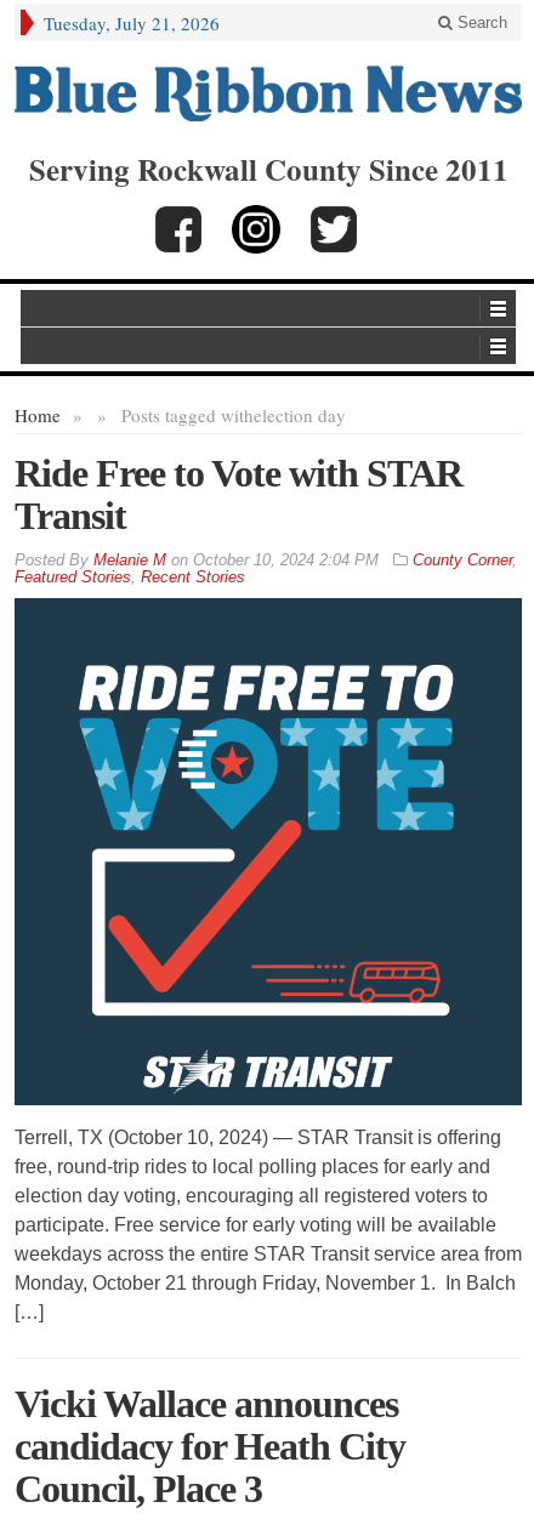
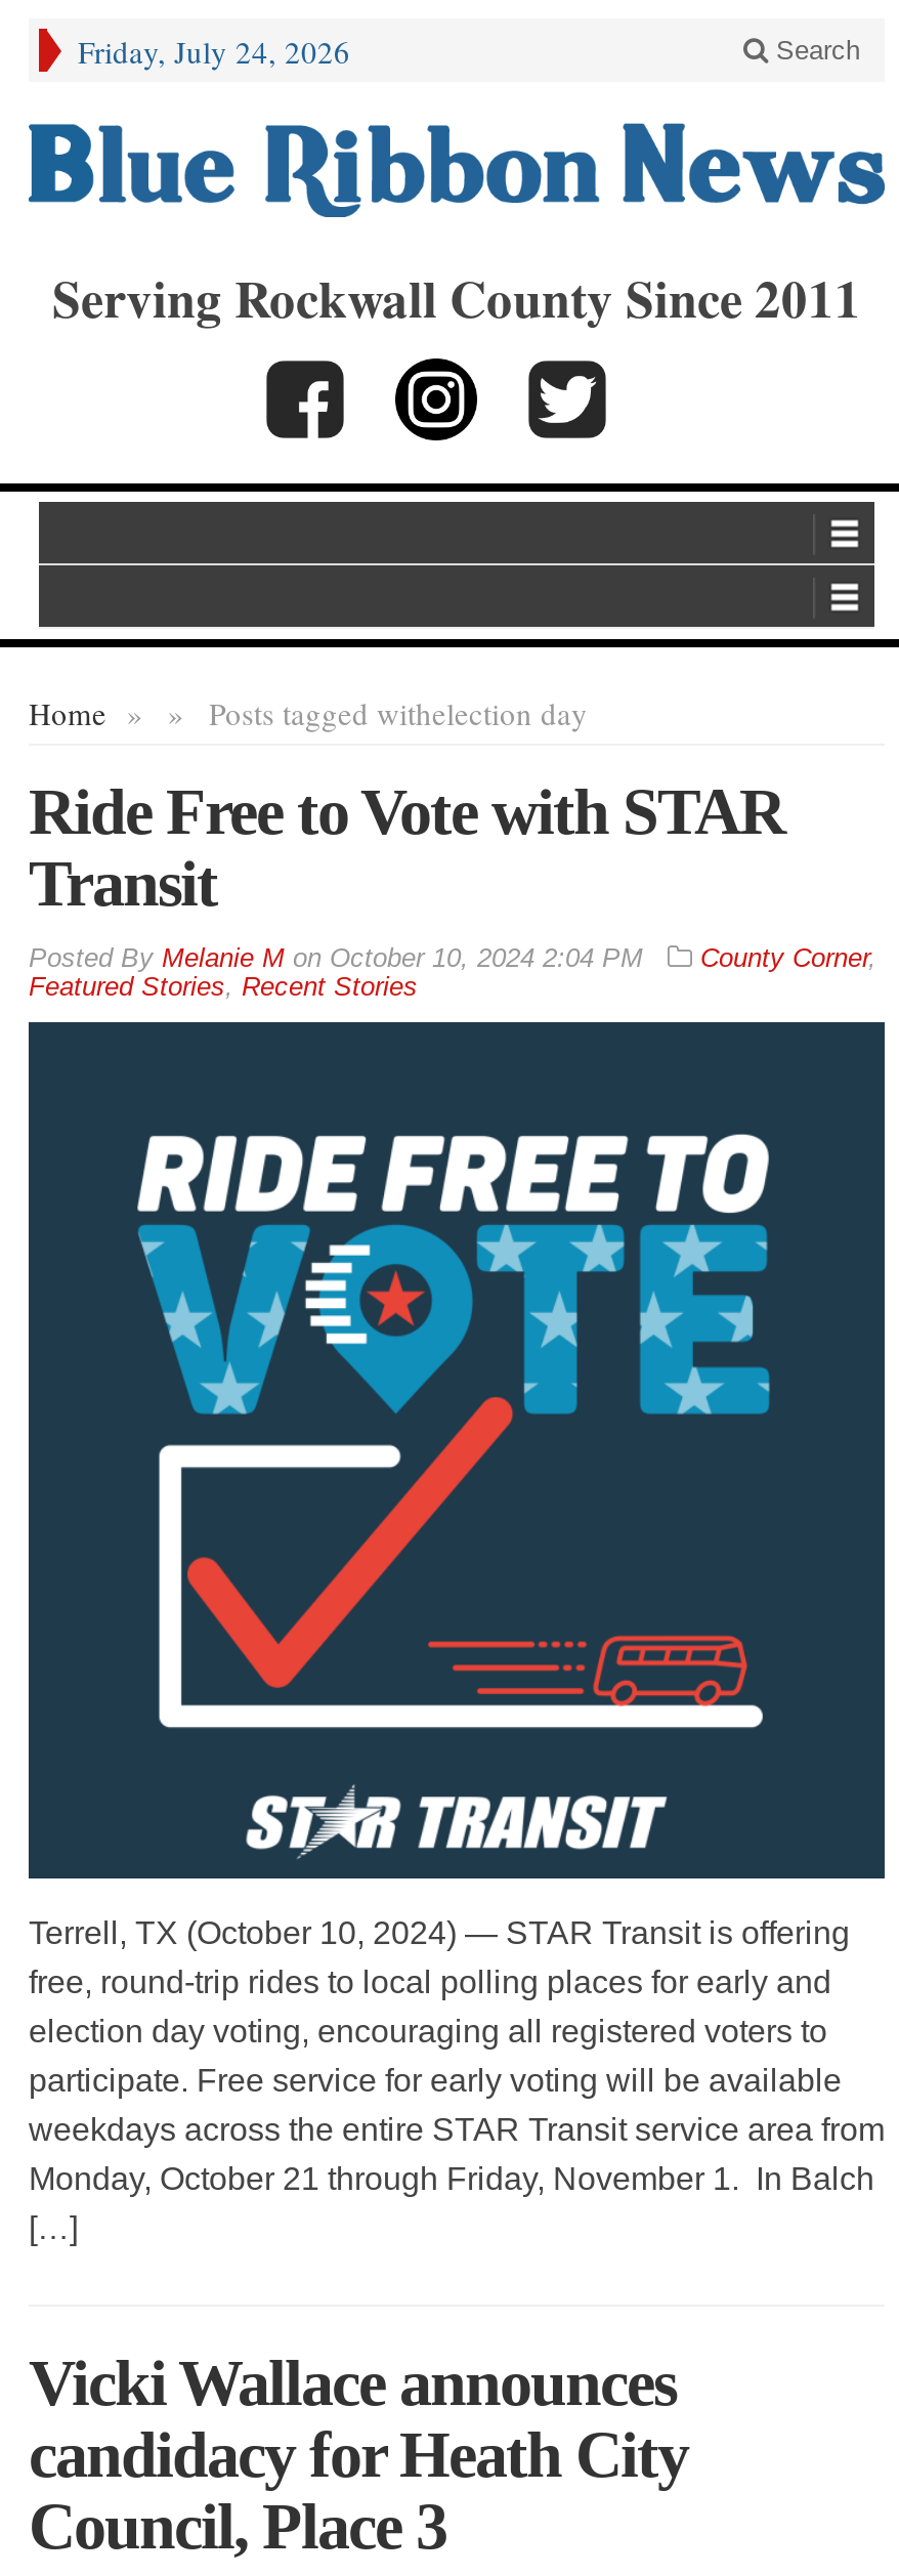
[44,11,220,35] Tuesday, July 21, 2026 -> [78,31,350,72] Friday, July 24, 2026

